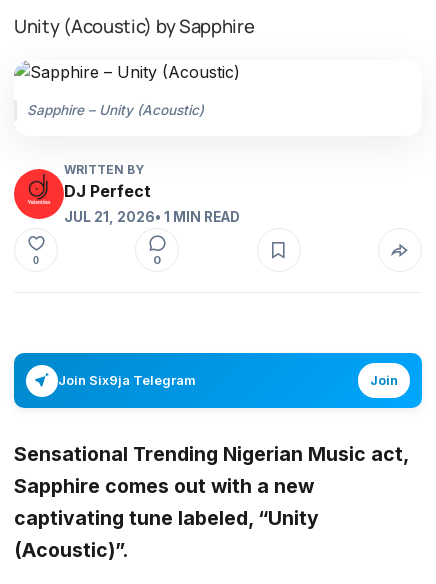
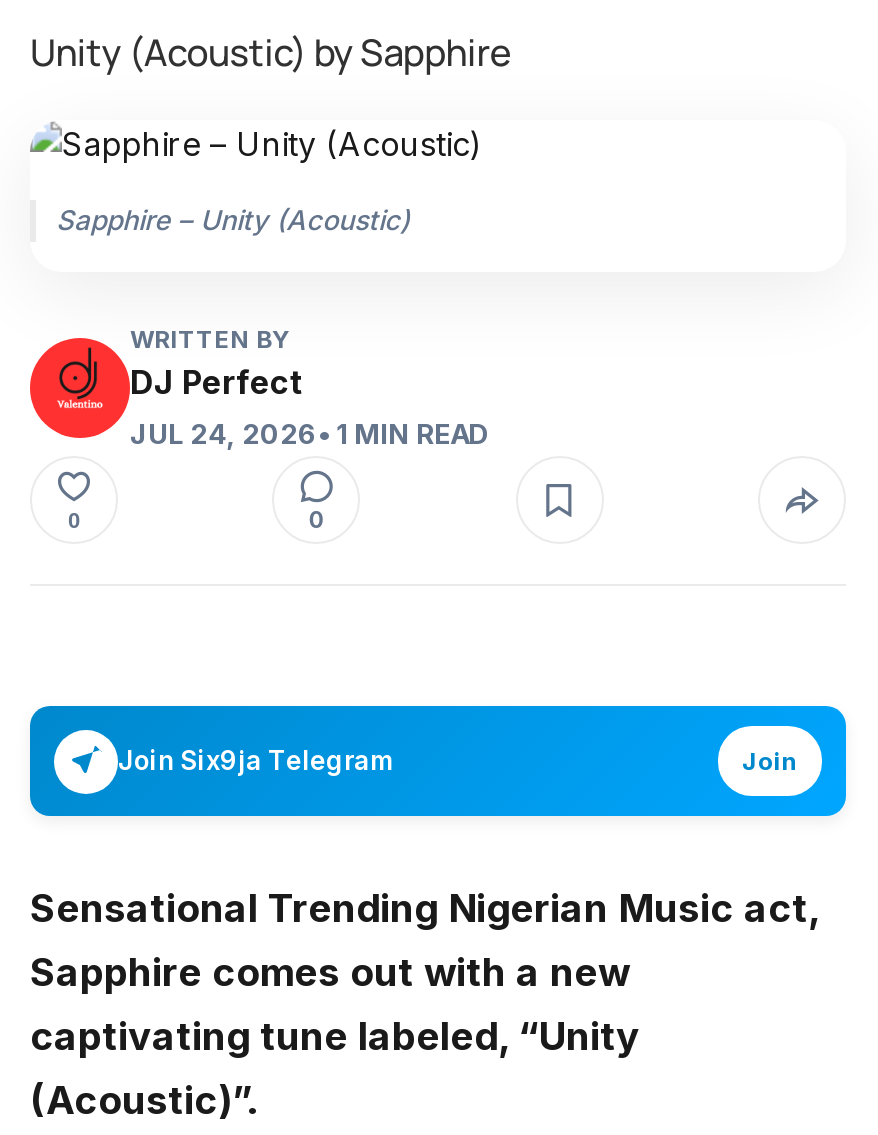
[64,209,240,225] JUL 21, 2026 • 1 MIN READ -> [130,418,488,450] JUL 24, 2026 • 1 MIN READ

